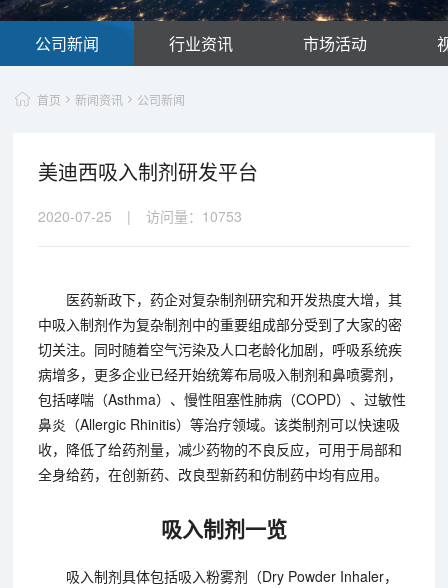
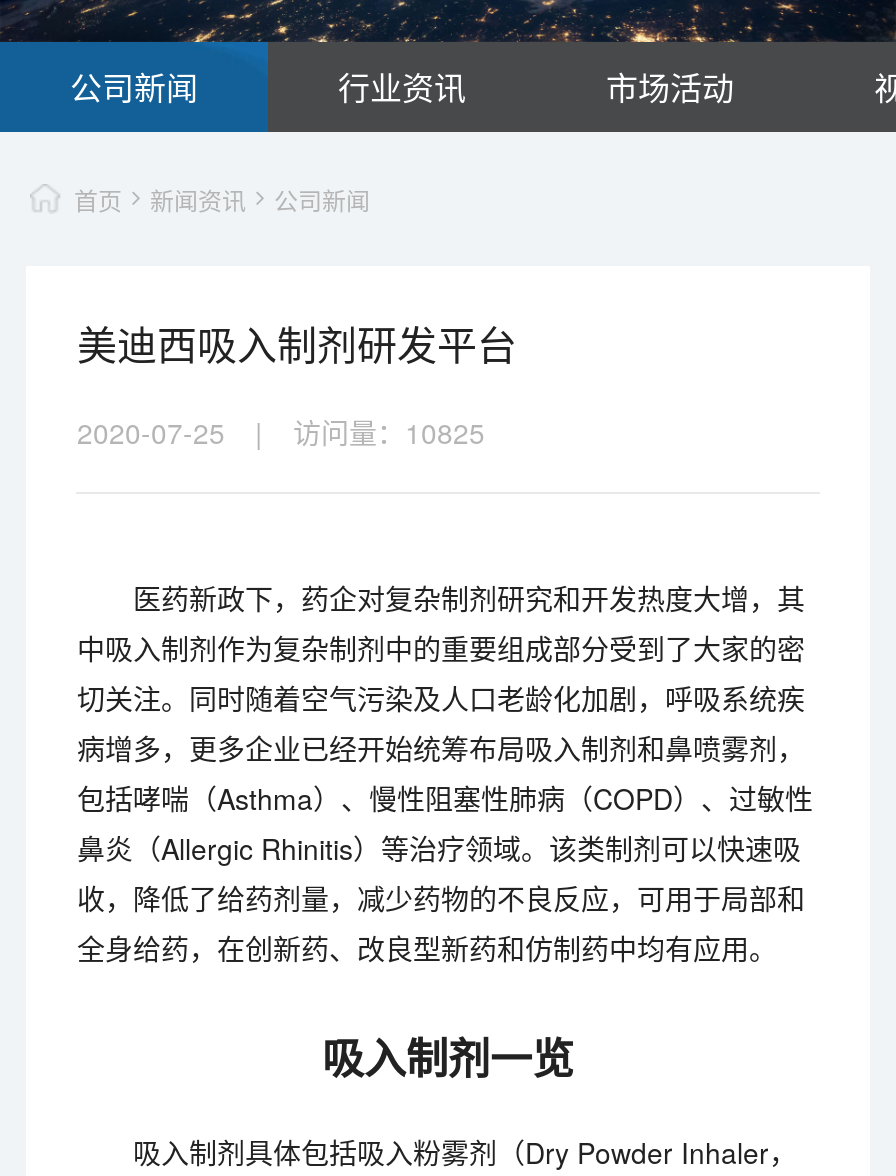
[146,206,242,226] 访问量：10753 -> [293,411,485,451] 访问量：10825

